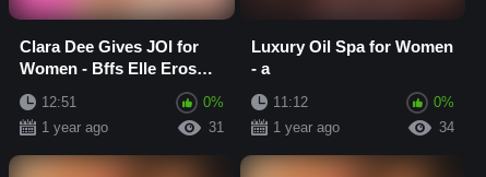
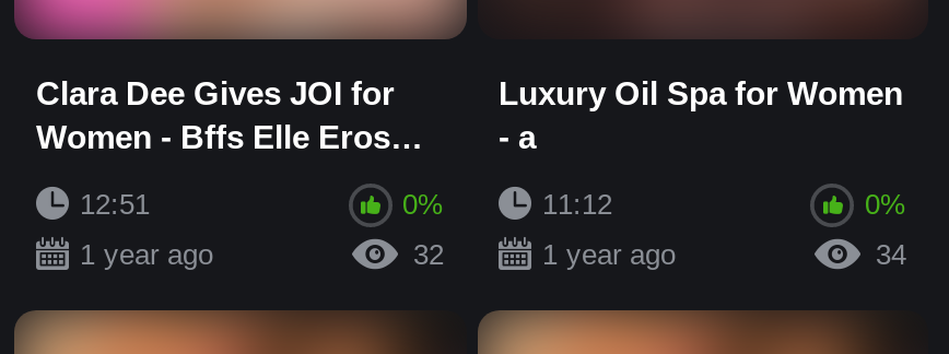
[208,119,223,136] 31 -> [413,238,444,271] 32

